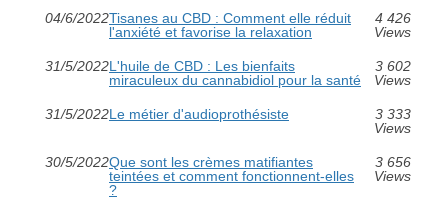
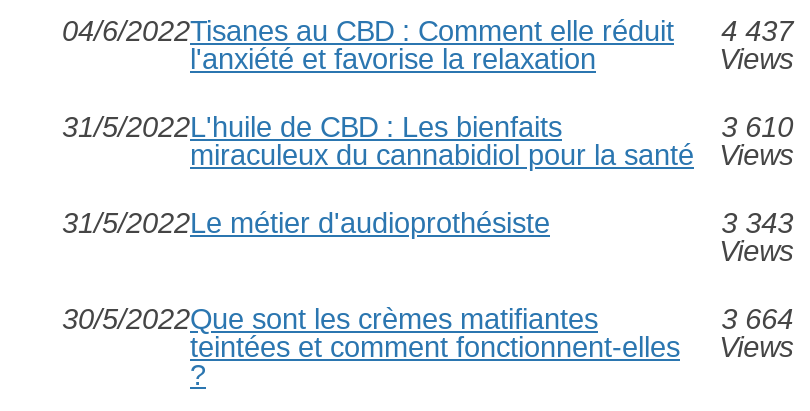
[45,10,411,26] 04/6/2022Tisanes au CBD : Comment elle réduit 4 426 -> [62,15,793,47] 04/6/2022Tisanes au CBD : Comment elle réduit 4 437
[375,58,411,74] 3 602 -> [721,111,793,143] 3 610
[375,106,411,122] 3 333 -> [721,207,793,239] 3 343
[375,154,411,170] 3 656 -> [721,303,793,335] 3 664

